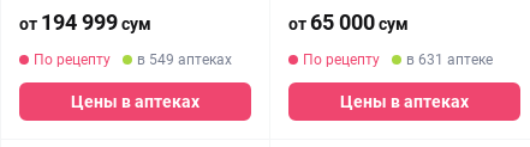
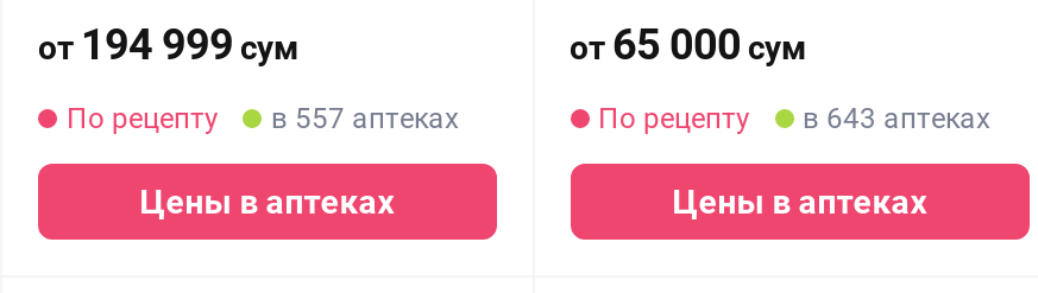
[34,51,232,68] По рецепту в 549 аптеках -> [67,102,459,135] По рецепту в 557 аптеках
[302,51,492,68] По рецепту в 631 аптеке -> [598,102,990,135] По рецепту в 643 аптеках

